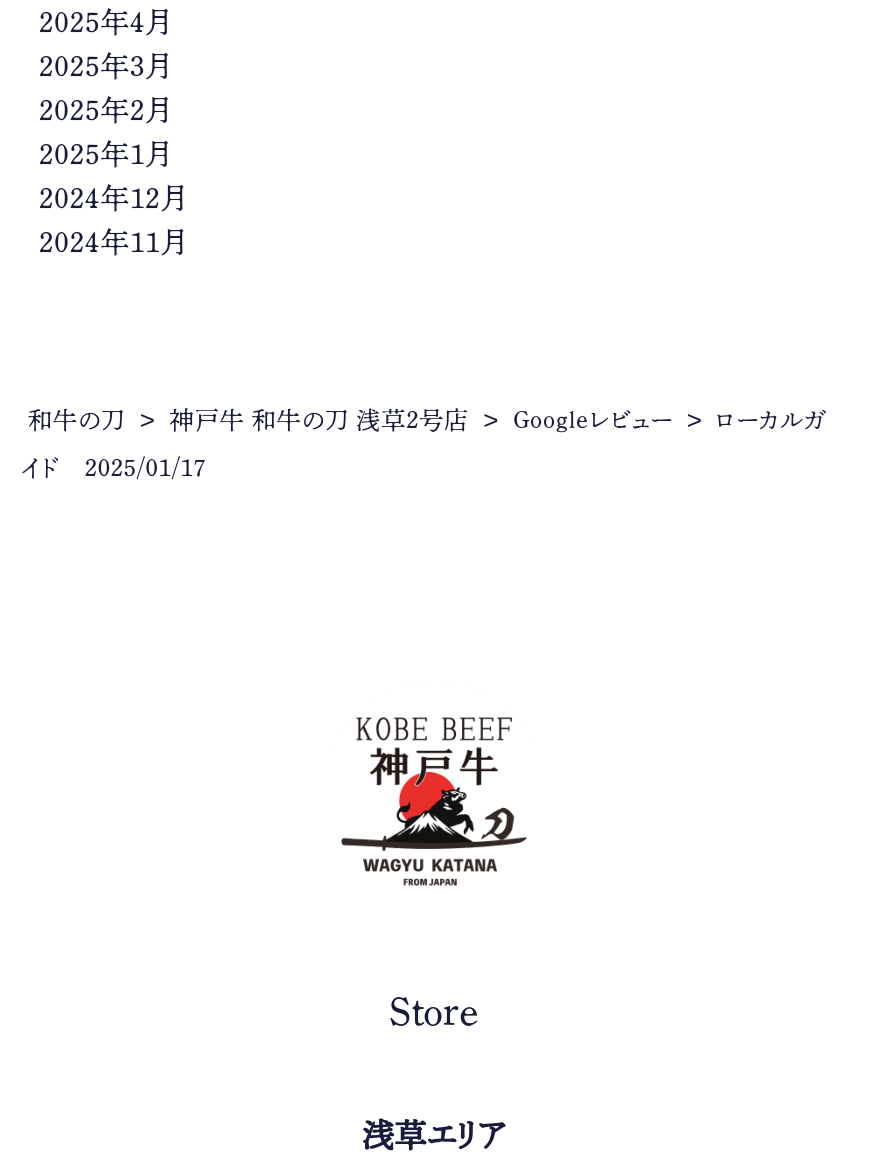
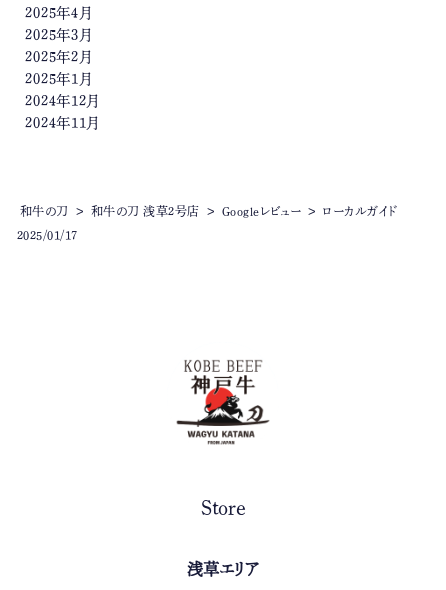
[28,406,828,436] 和牛の刀 > 神戸牛 和牛の刀 浅草2号店 > Googleレビュー > ローカルガ -> [20,204,410,219] 和牛の刀 > 和牛の刀 浅草２号店 > Googleレビュー > ローカルガイド
[22,456,206,480] イド 2025/01/17 -> [17,229,78,241] 2025/01/17

